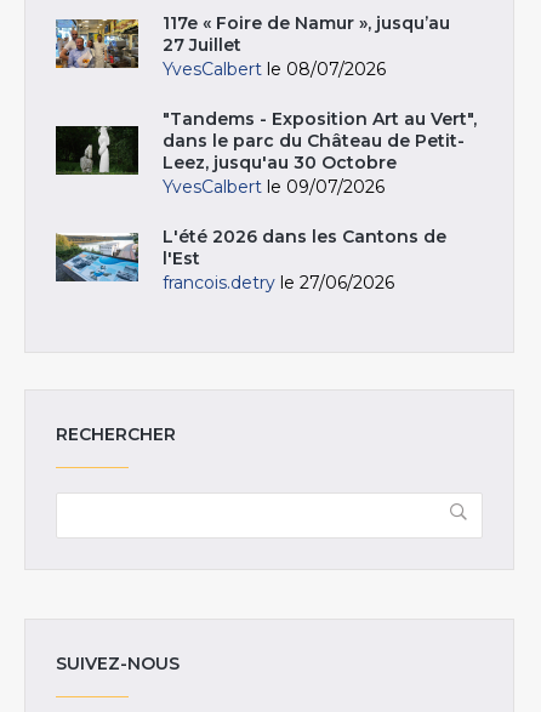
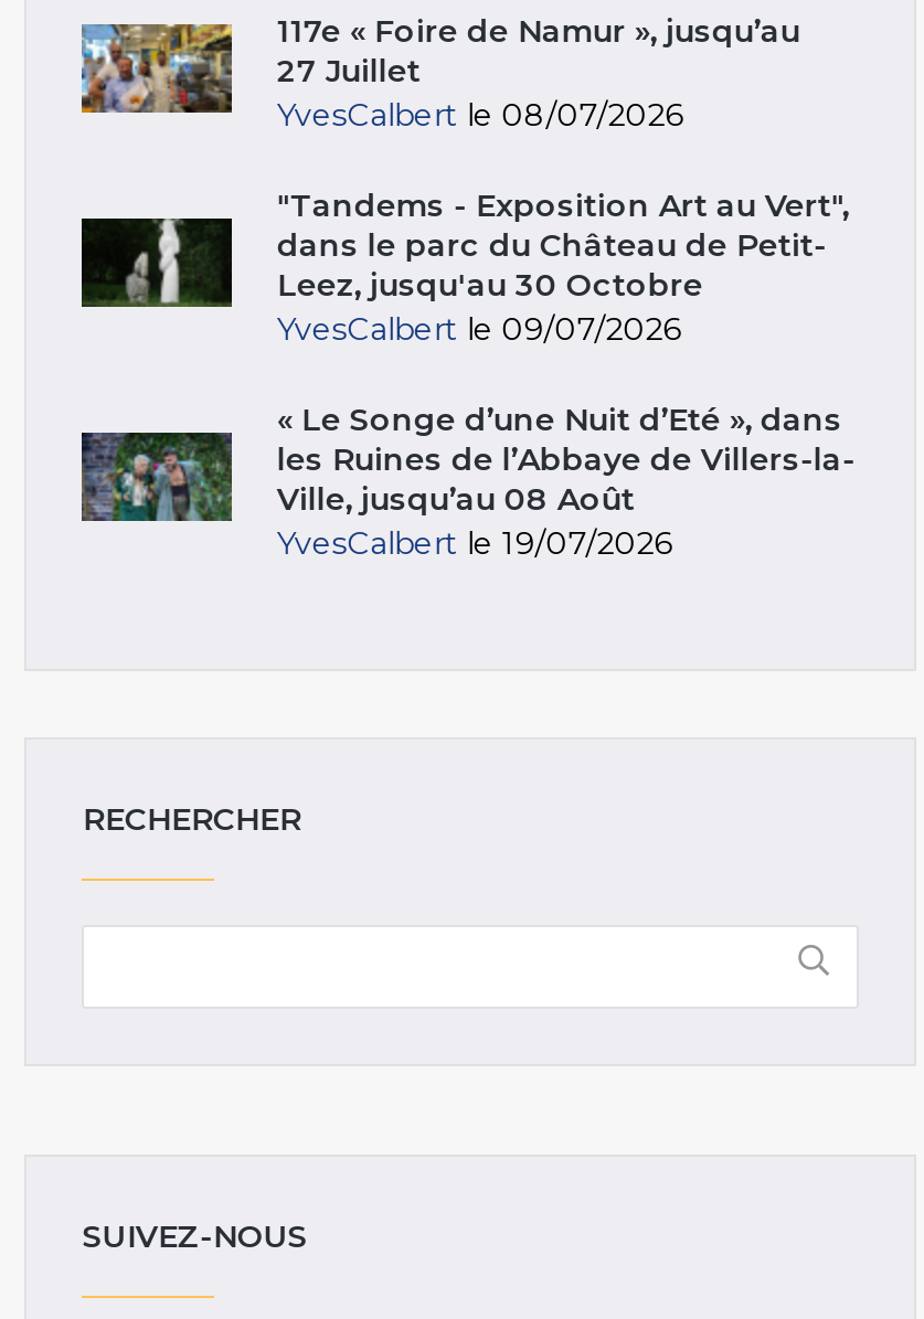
[55,226,447,294] [image] | L'été 2026 dans les Cantons de | l'Est | francois.detry le 27/06/2026 -> [82,400,855,564] [image] | « Le Songe d’une Nuit d’Eté », dans | les Ruines de l’Abbaye de Villers-la- | Ville, jusqu’au 08 Août | YvesCalbert le 19/07/2026

